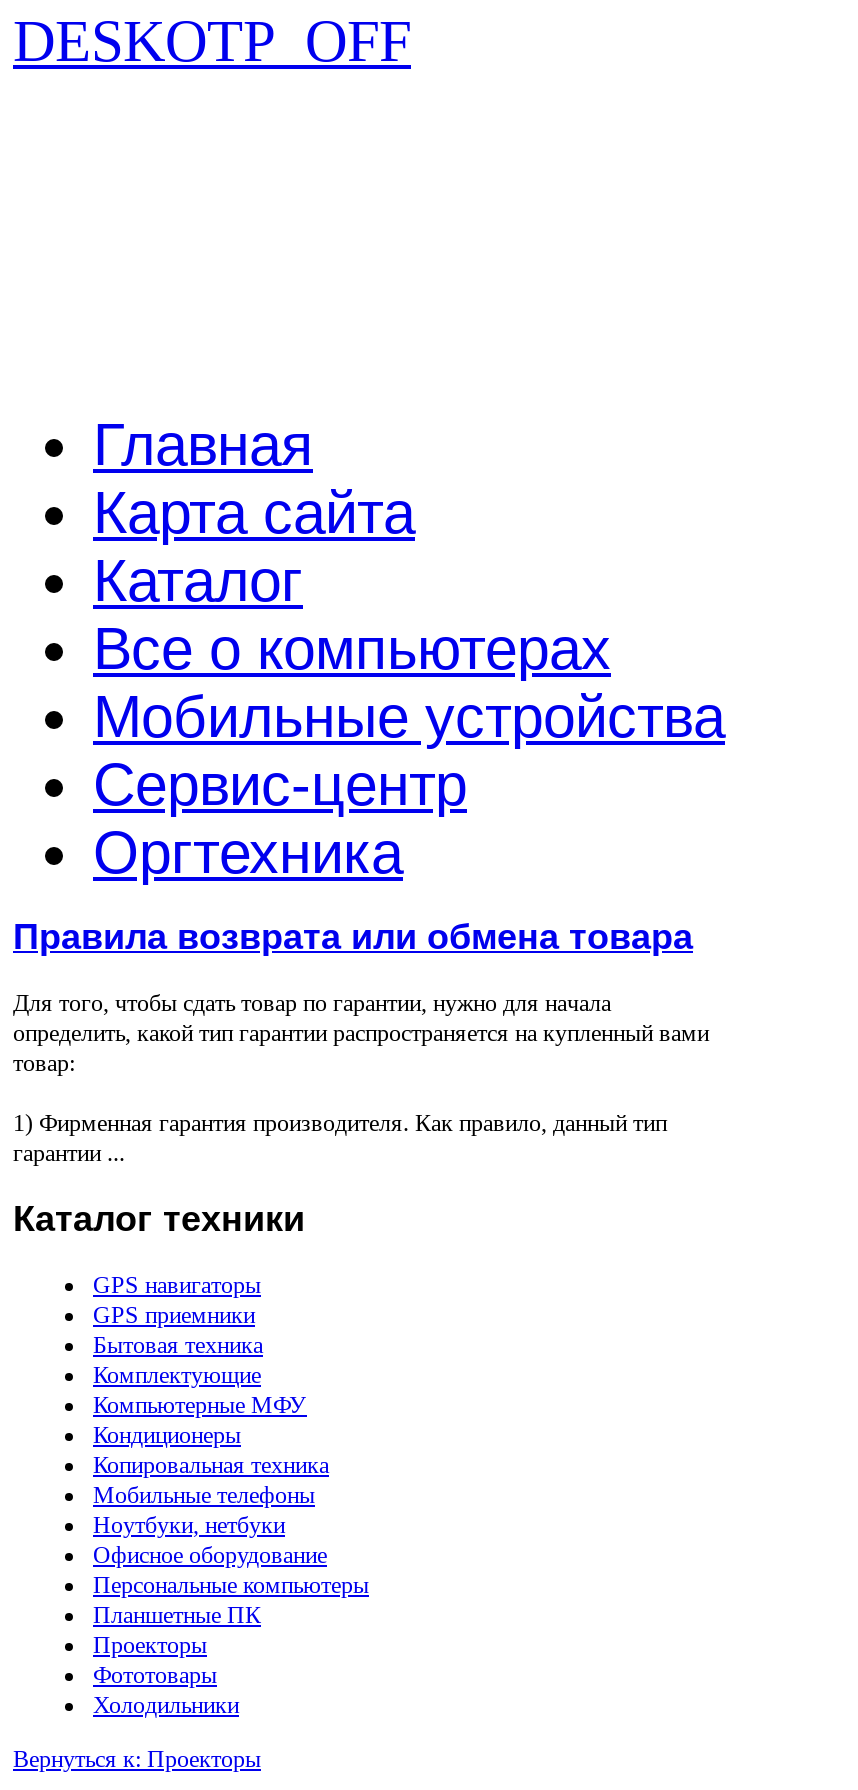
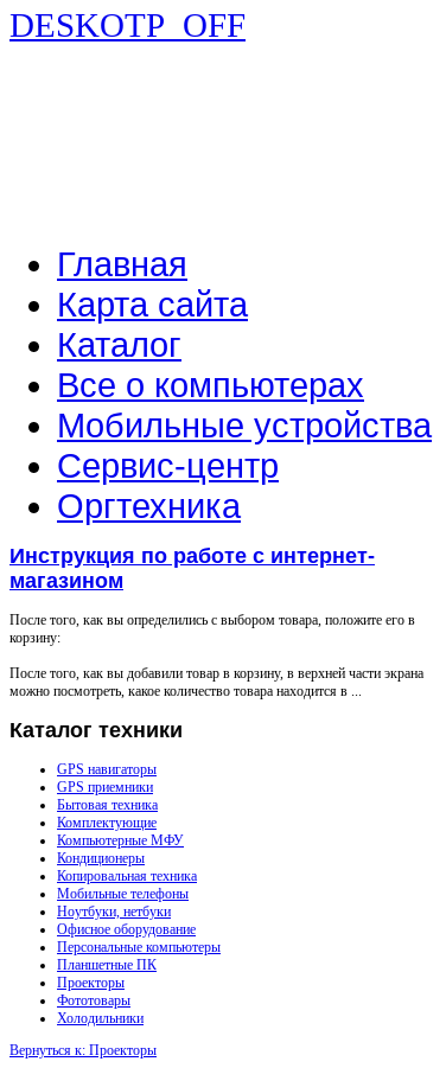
[13,917,693,957] Правила возврата или обмена товара -> [9,544,375,593] Инструкция по работе с интернет- | магазином
[13,989,709,1077] Для того, чтобы сдать товар по гарантии, нужно для начала | определить, какой тип гарантии распространяется на купленный вами | товар: -> [9,612,415,646] После того, как вы определились с выбором товара, положите его в | корзину:
[13,1109,667,1167] 1) Фирменная гарантия производителя. Как правило, данный тип | гарантии ... -> [9,665,423,699] После того, как вы добавили товар в корзину, в верхней части экрана | можно посмотреть, какое количество товара находится в ...

